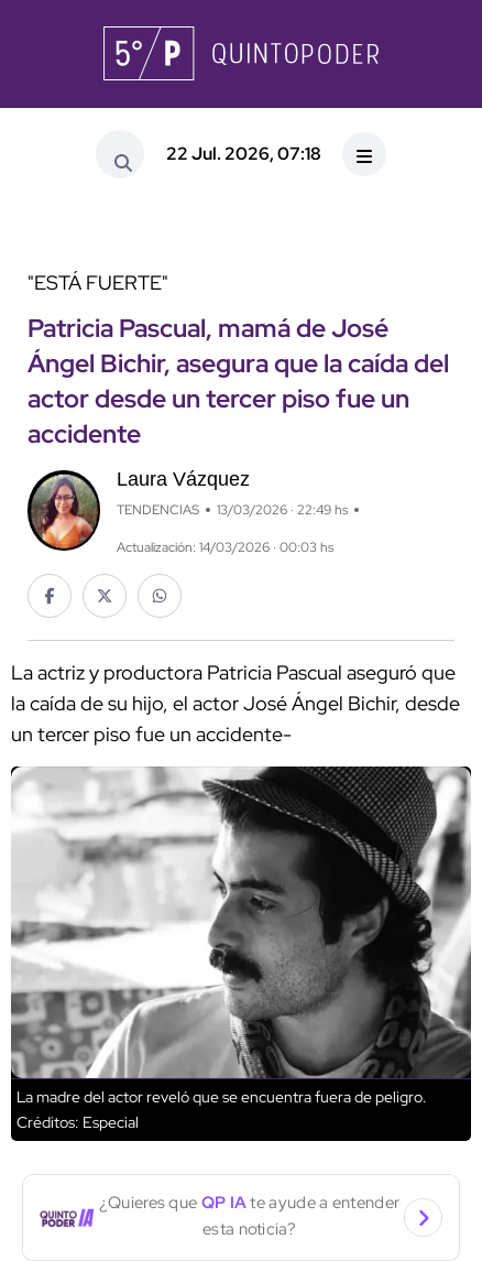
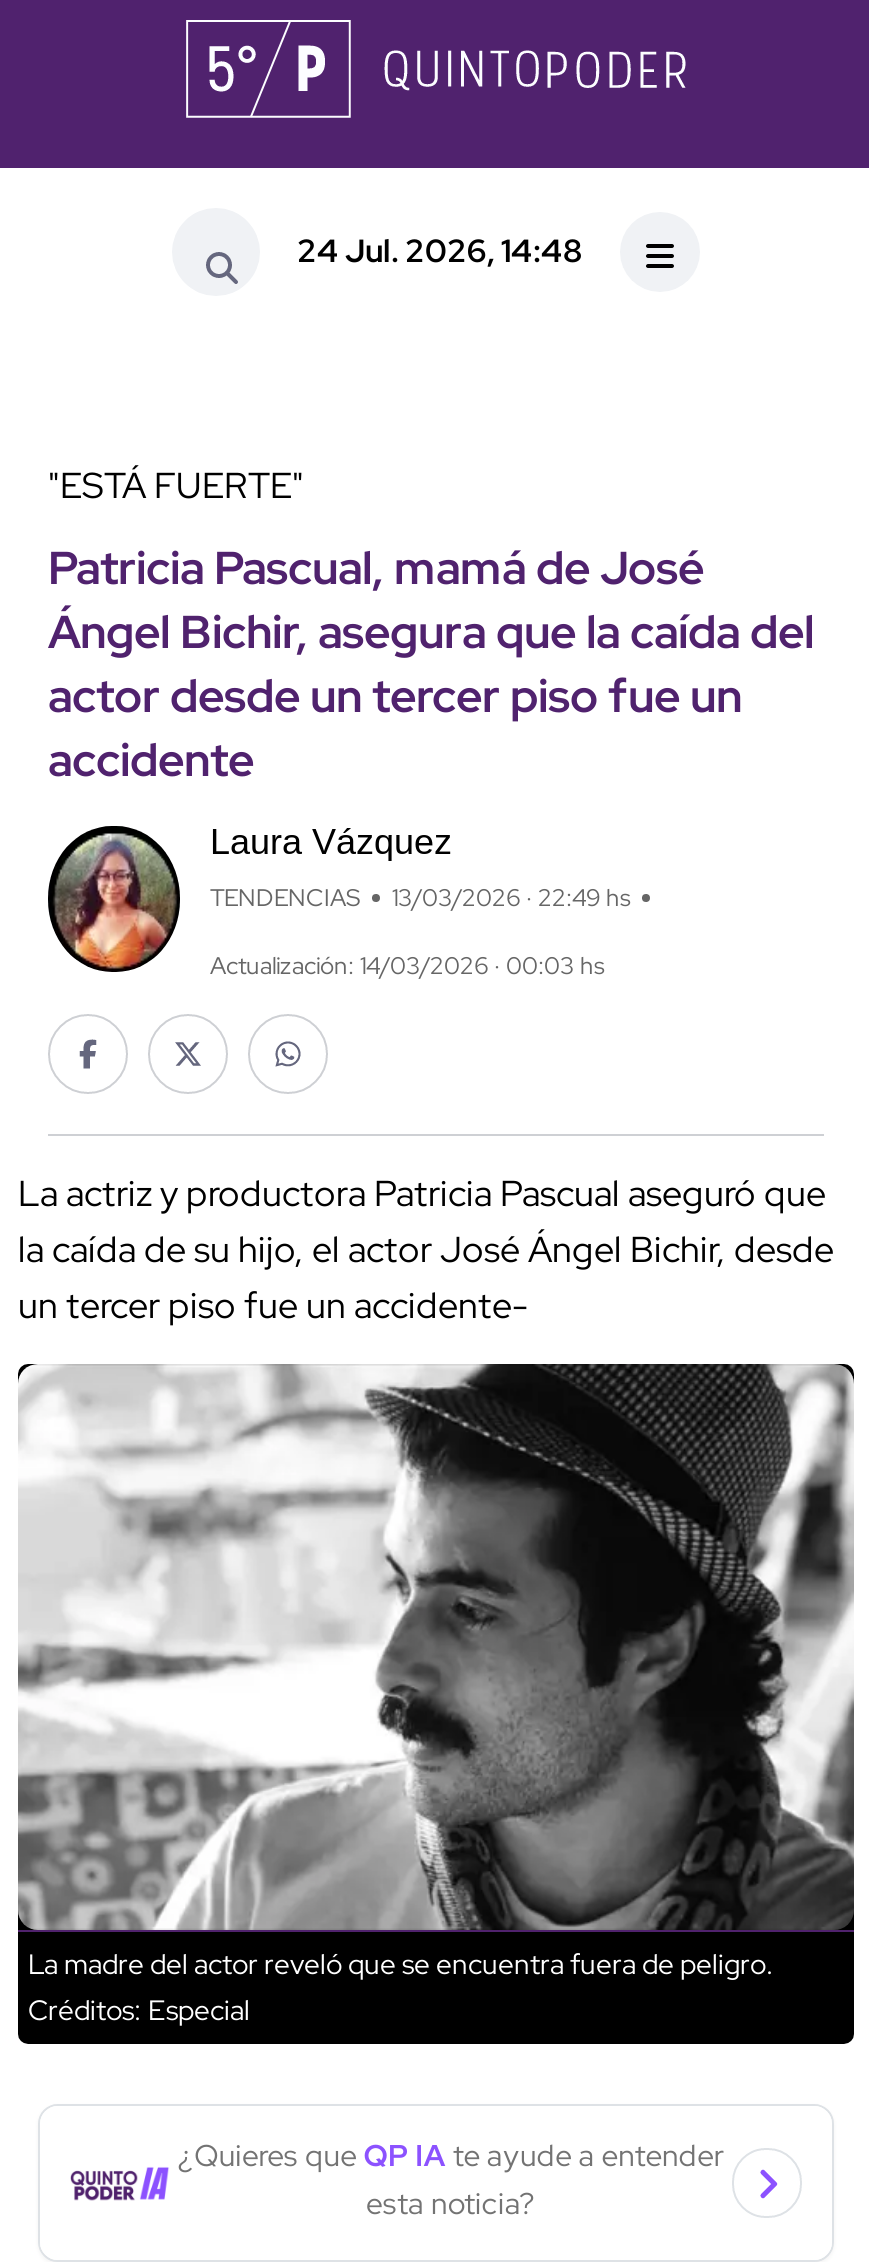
[166,142,321,165] 22 Jul. 2026, 07:18 -> [297,229,583,271] 24 Jul. 2026, 14:48

